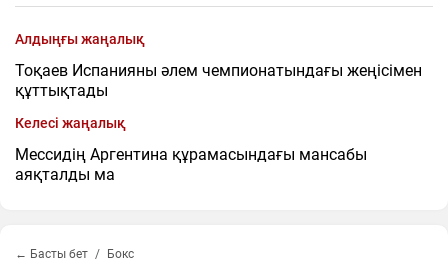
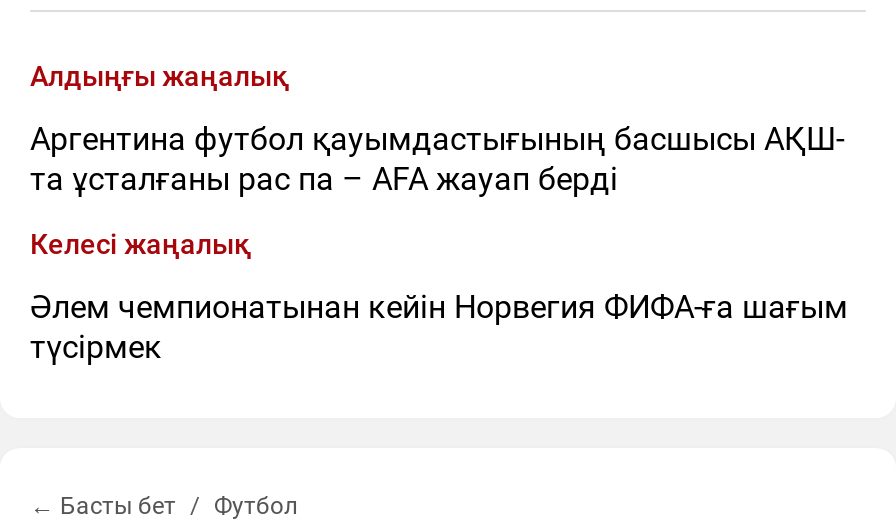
[15,61,422,100] Тоқаев Испанияны әлем чемпионатындағы жеңісімен | құттықтады -> [30,120,844,198] Аргентина футбол қауымдастығының басшысы АҚШ- | та ұсталғаны рас па – AFA жауап берді
[15,145,367,184] Мессидің Аргентина құрамасындағы мансабы | аяқталды ма -> [30,288,848,366] Әлем чемпионатынан кейін Норвегия ФИФА-ға шағым | түсірмек
[107,247,134,261] Бокс -> [214,492,298,520] Футбол

